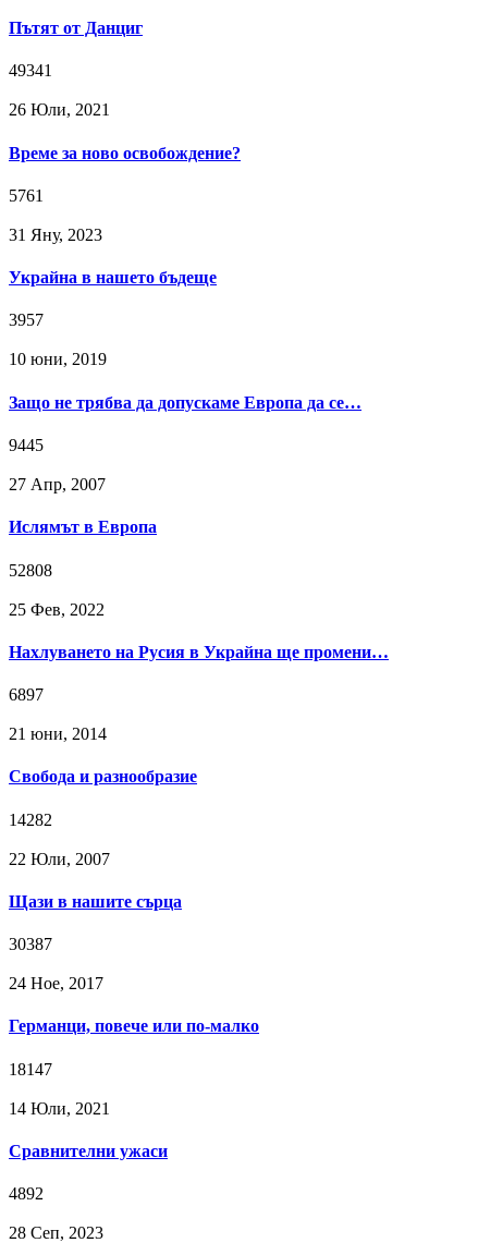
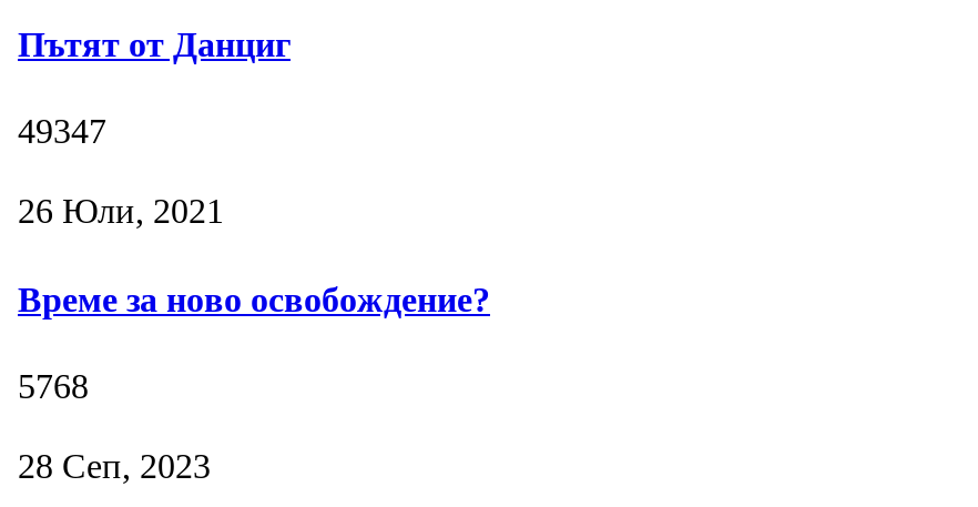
[9,61,52,80] 49341 -> [18,113,106,151] 49347
[9,186,389,1203] 5761 | 31 Яну, 2023 | Украйна в нашето бъдеще | 3957 | 10 юни, 2019 | Защо не трябва да допускаме Европа да се… | 9445 | 27 Апр, 2007 | Ислямът в Европа | 52808 | 25 Фев, 2022 | Нахлуването на Русия в Украйна ще промени… | 6897 | 21 юни, 2014 | Свобода и разнообразие | 14282 | 22 Юли, 2007 | Щази в нашите сърца | 30387 | 24 Ное, 2017 | Германци, повече или по-малко | 18147 | 14 Юли, 2021 | Сравнителни ужаси | 4892 -> [18,367,89,405] 5768

